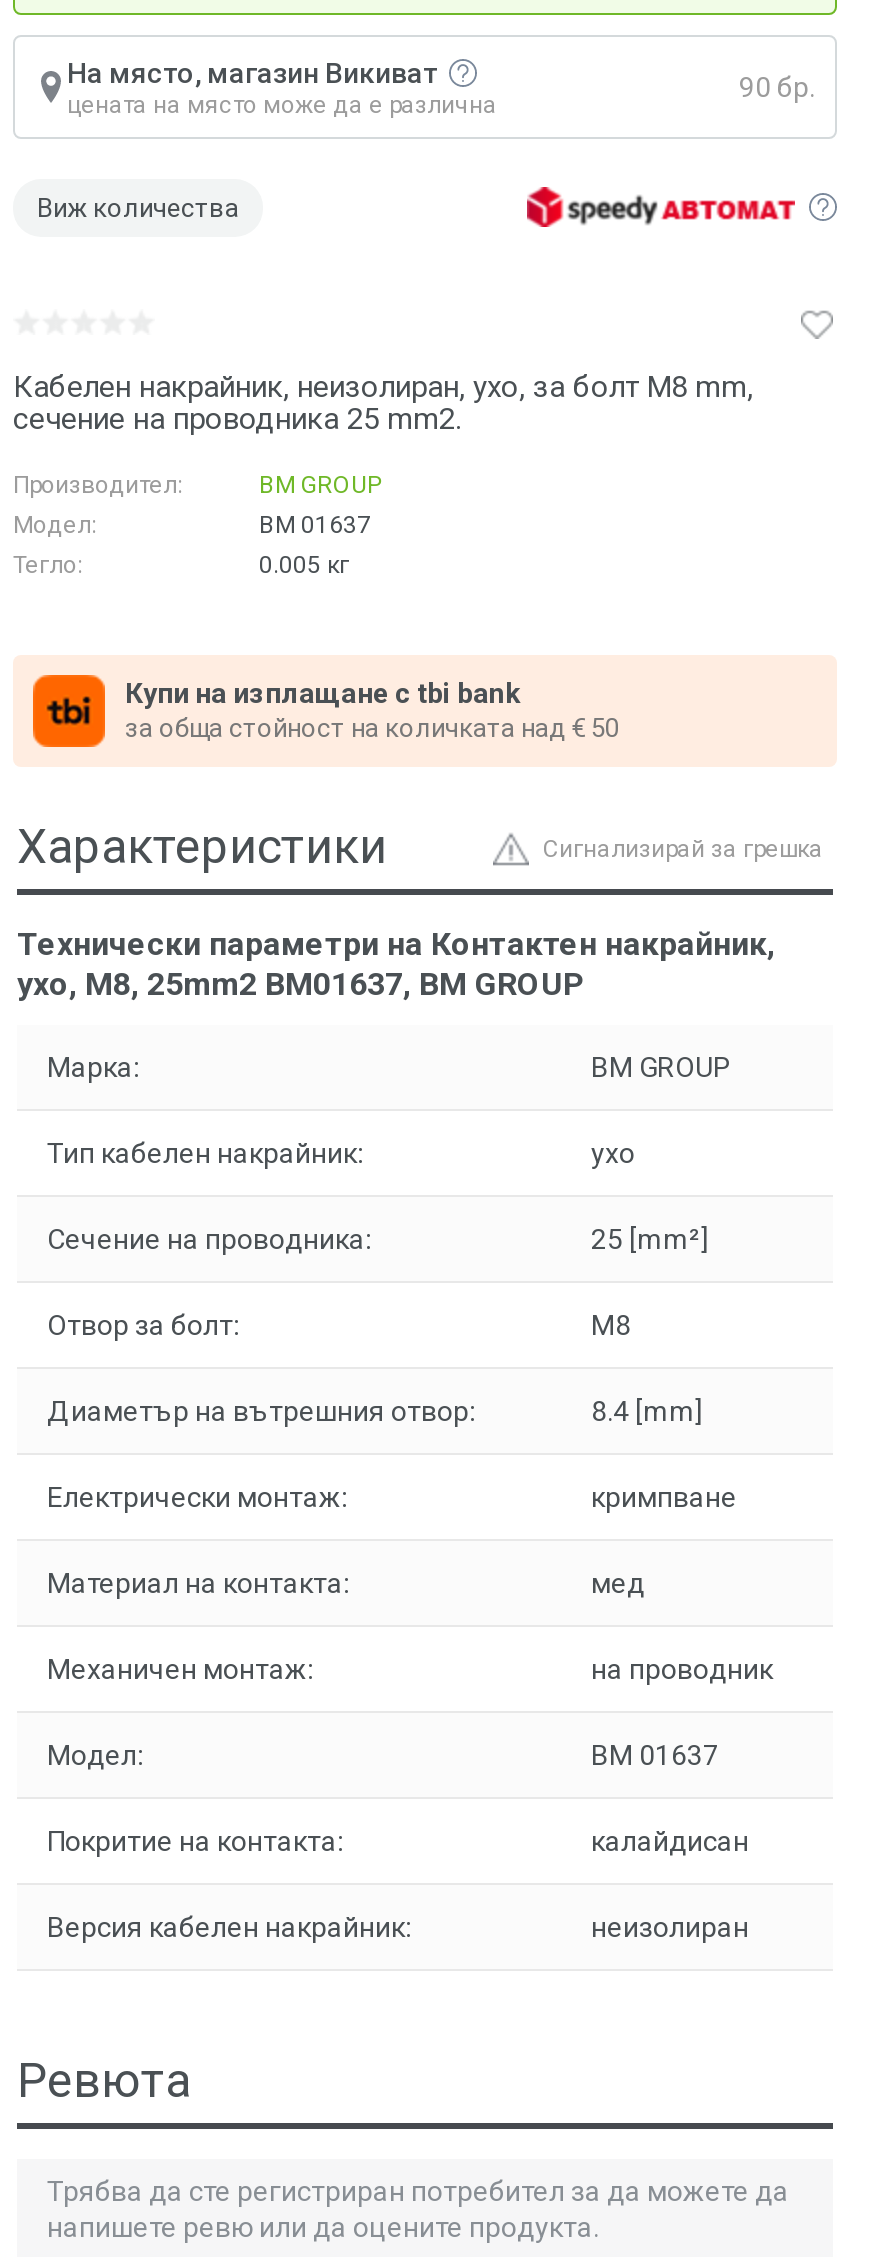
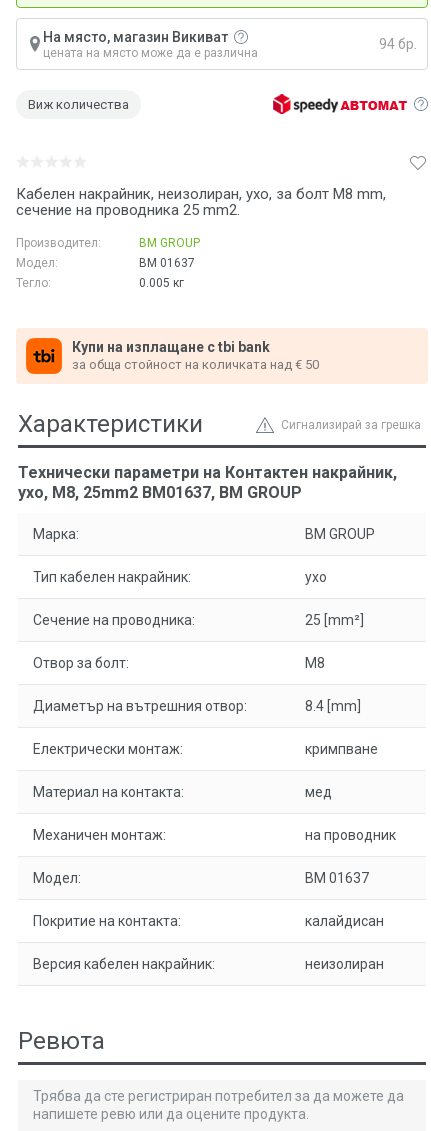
[739,71,815,103] 90 бр. -> [379,36,417,52] 94 бр.

